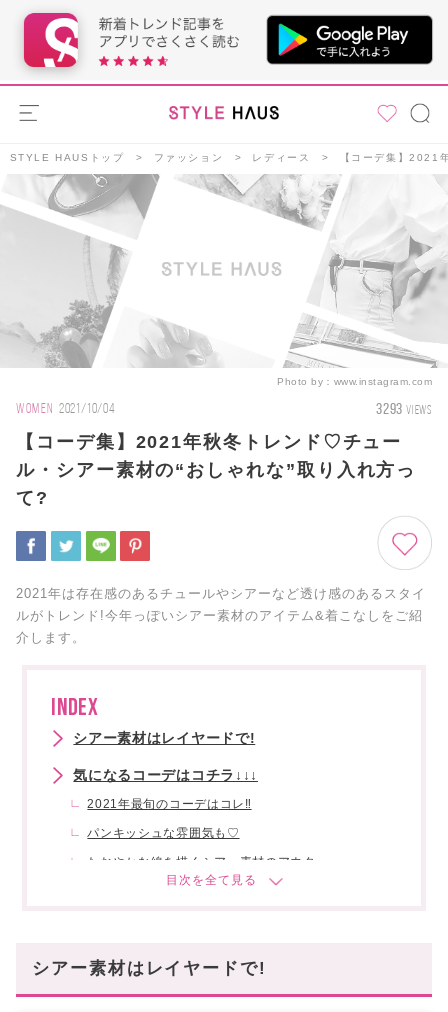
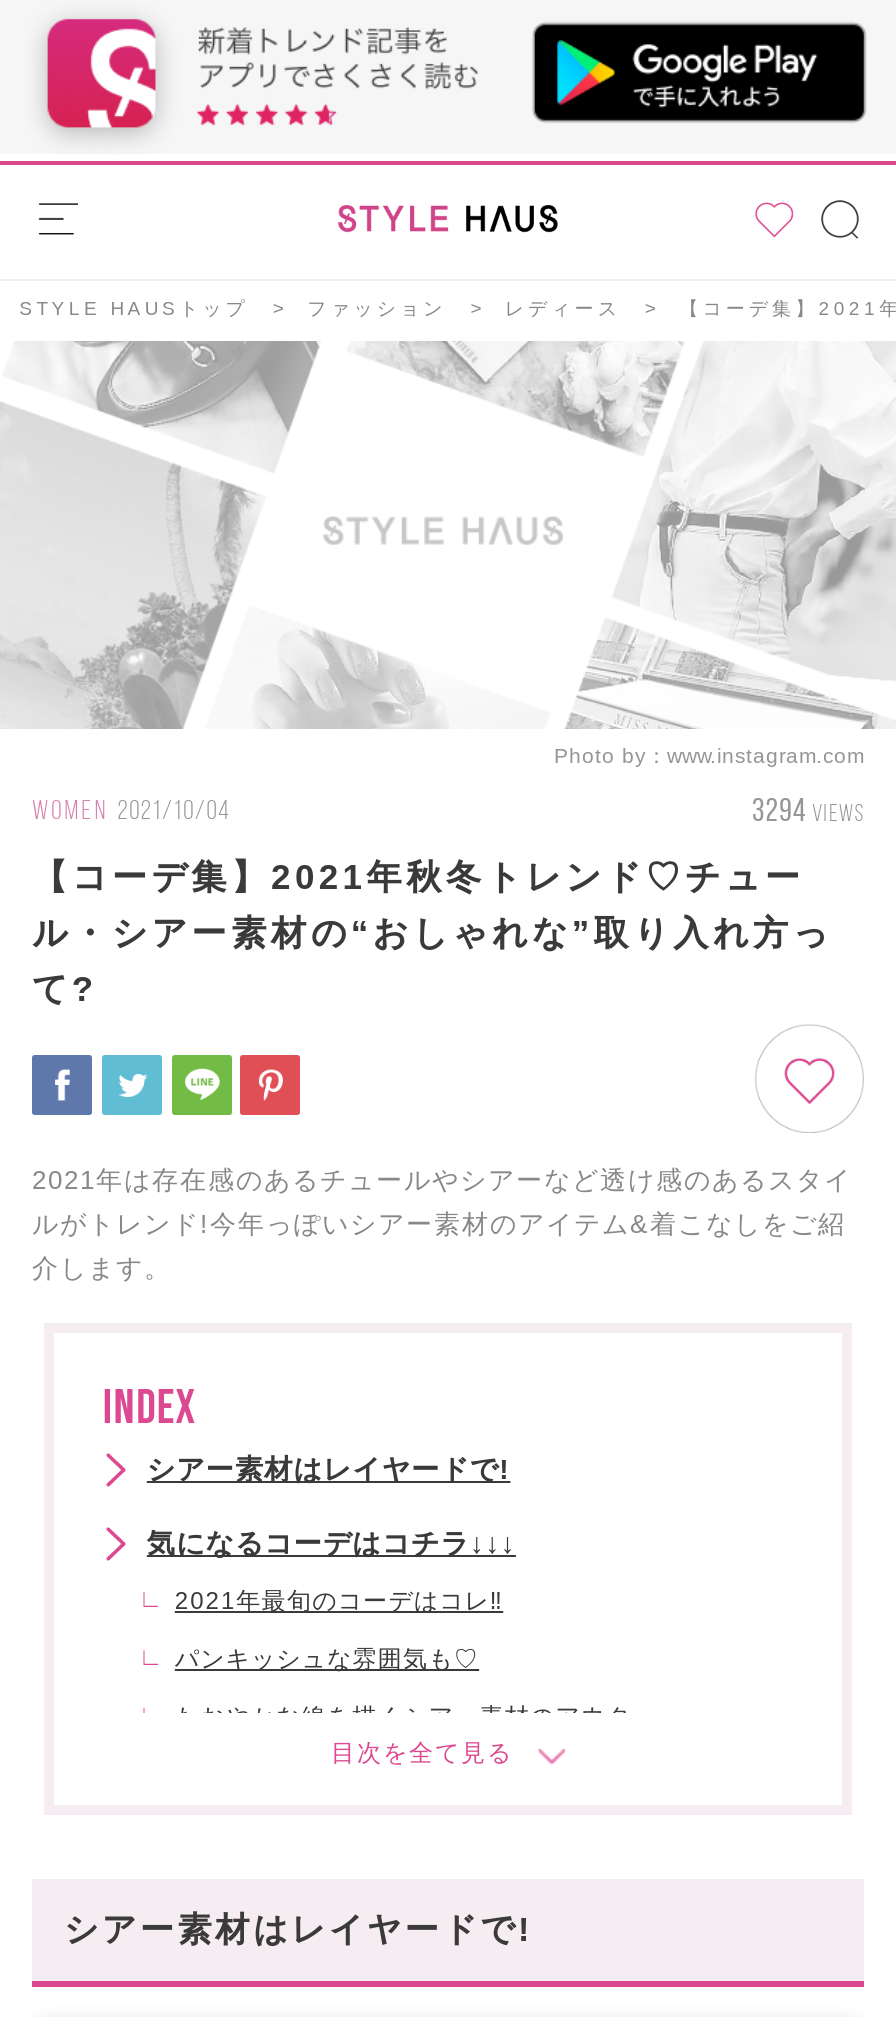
[376,400,432,417] 3293 VIEWS -> [752,793,864,827] 3294 VIEWS

